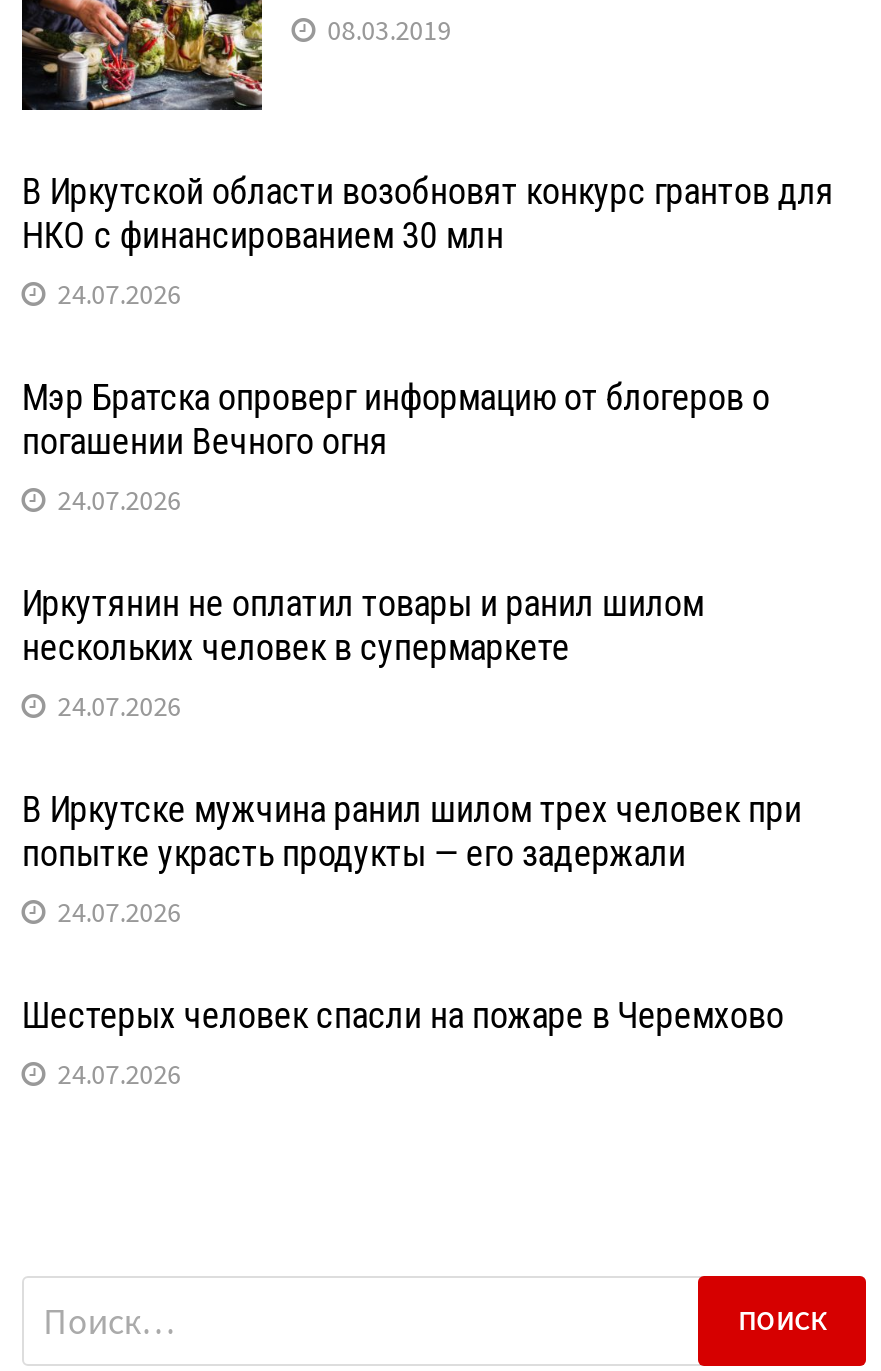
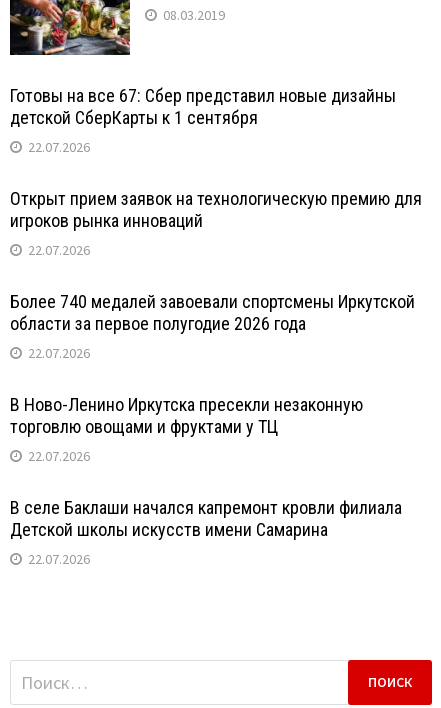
[22,170,834,256] В Иркутской области возобновят конкурс грантов для | НКО с финансированием 30 млн -> [10,85,396,128] Готовы на все 67: Сбер представил новые дизайны | детской СберКарты к 1 сентября
[58,276,182,312] 24.07.2026 -> [28,138,90,156] 22.07.2026
[22,376,770,462] Мэр Братска опроверг информацию от блогеров о | погашении Вечного огня -> [10,188,422,231] Открыт прием заявок на технологическую премию для | игроков рынка инноваций
[58,482,182,518] 24.07.2026 -> [28,241,90,259] 22.07.2026
[22,582,704,668] Иркутянин не оплатил товары и ранил шилом | нескольких человек в супермаркете -> [10,291,415,334] Более 740 медалей завоевали спортсмены Иркутской | области за первое полугодие 2026 года
[58,688,182,724] 24.07.2026 -> [28,344,90,362] 22.07.2026
[22,788,802,874] В Иркутске мужчина ранил шилом трех человек при | попытке украсть продукты — его задержали -> [10,394,363,437] В Ново-Ленино Иркутска пресекли незаконную | торговлю овощами и фруктами у ТЦ
[58,894,182,930] 24.07.2026 -> [28,447,90,465] 22.07.2026
[22,994,784,1036] Шестерых человек спасли на пожаре в Черемхово -> [10,497,402,540] В селе Баклаши начался капремонт кровли филиала | Детской школы искусств имени Самарина
[58,1056,182,1092] 24.07.2026 -> [28,550,90,568] 22.07.2026

